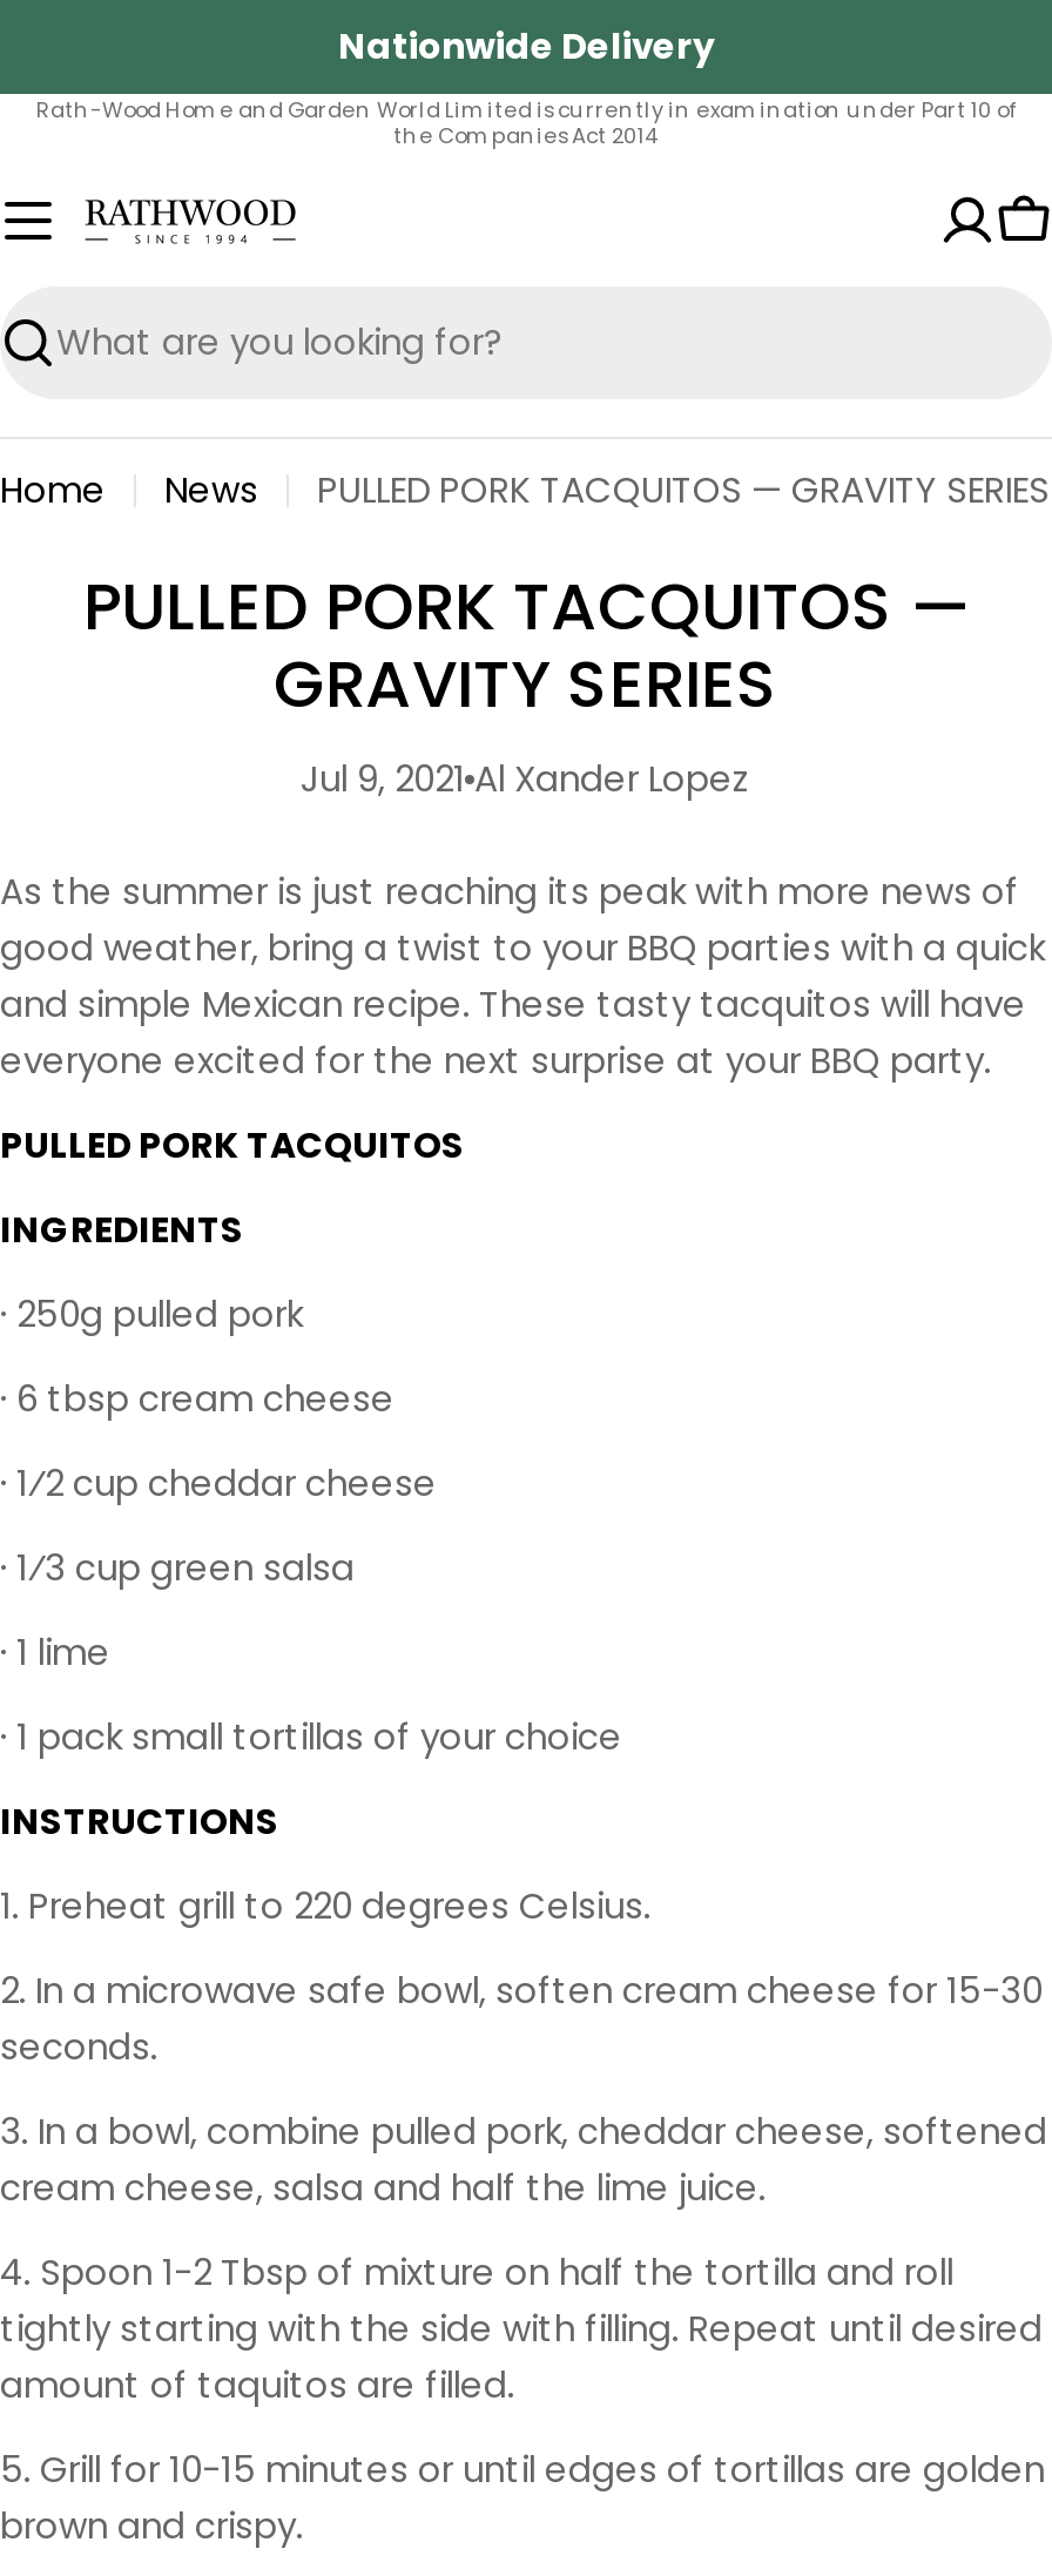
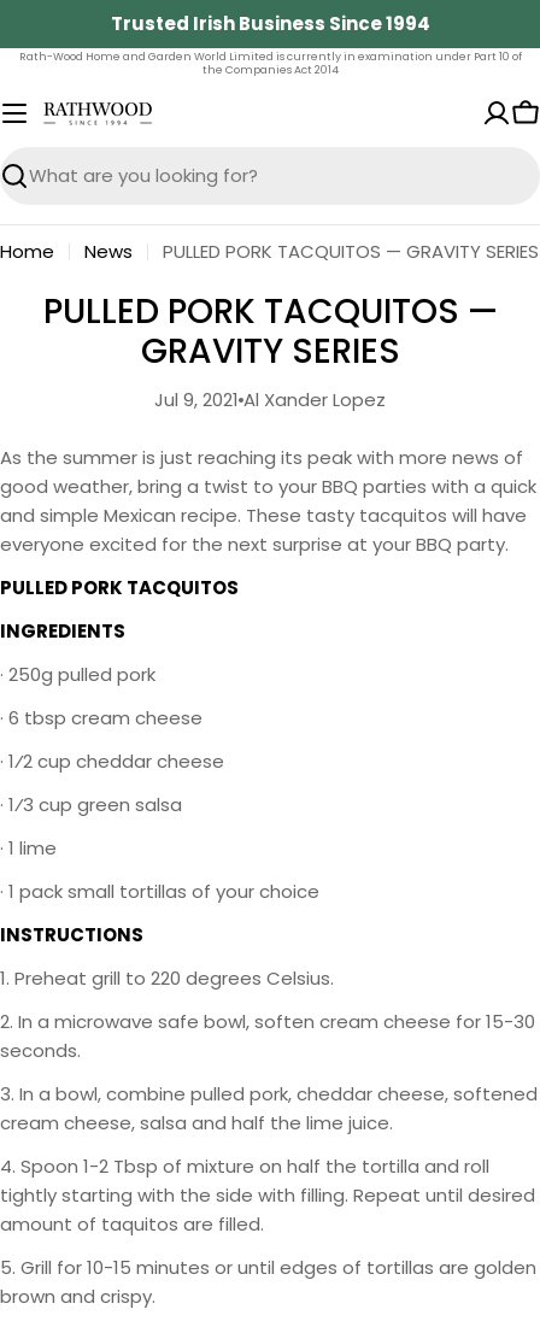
[338,21,714,70] Nationwide Delivery -> [110,11,430,36] Trusted Irish Business Since 1994

